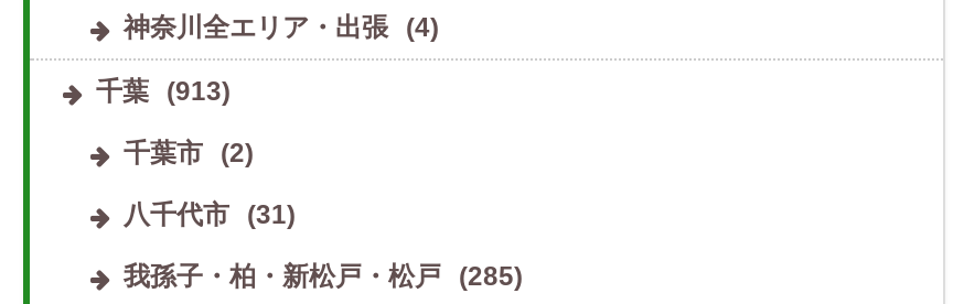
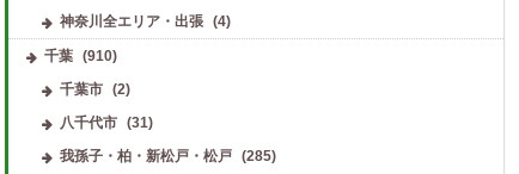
[96,76,231,106] 千葉 (913) -> [44,47,117,64] 千葉 (910)

